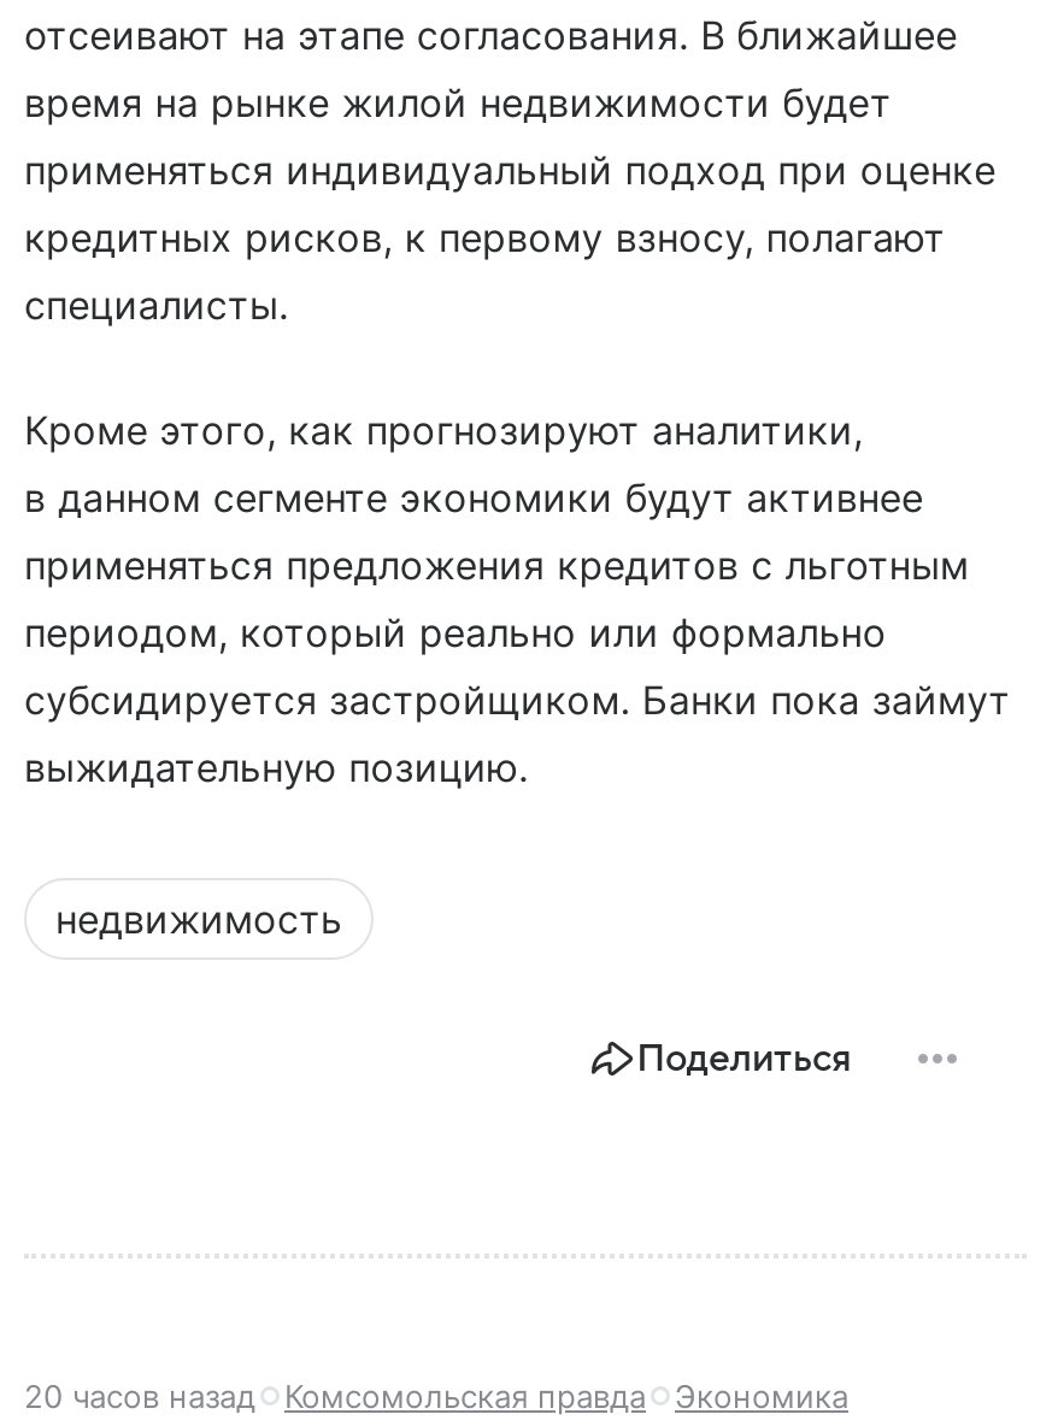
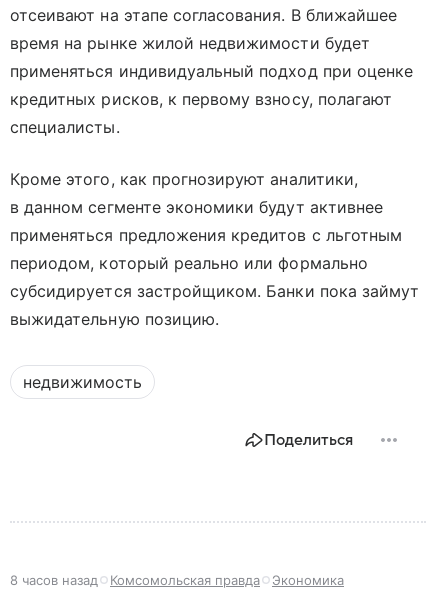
[24,1376,848,1414] 20 часов назад Комсомольская правда Экономика -> [10,572,344,588] 8 часов назад Комсомольская правда Экономика

